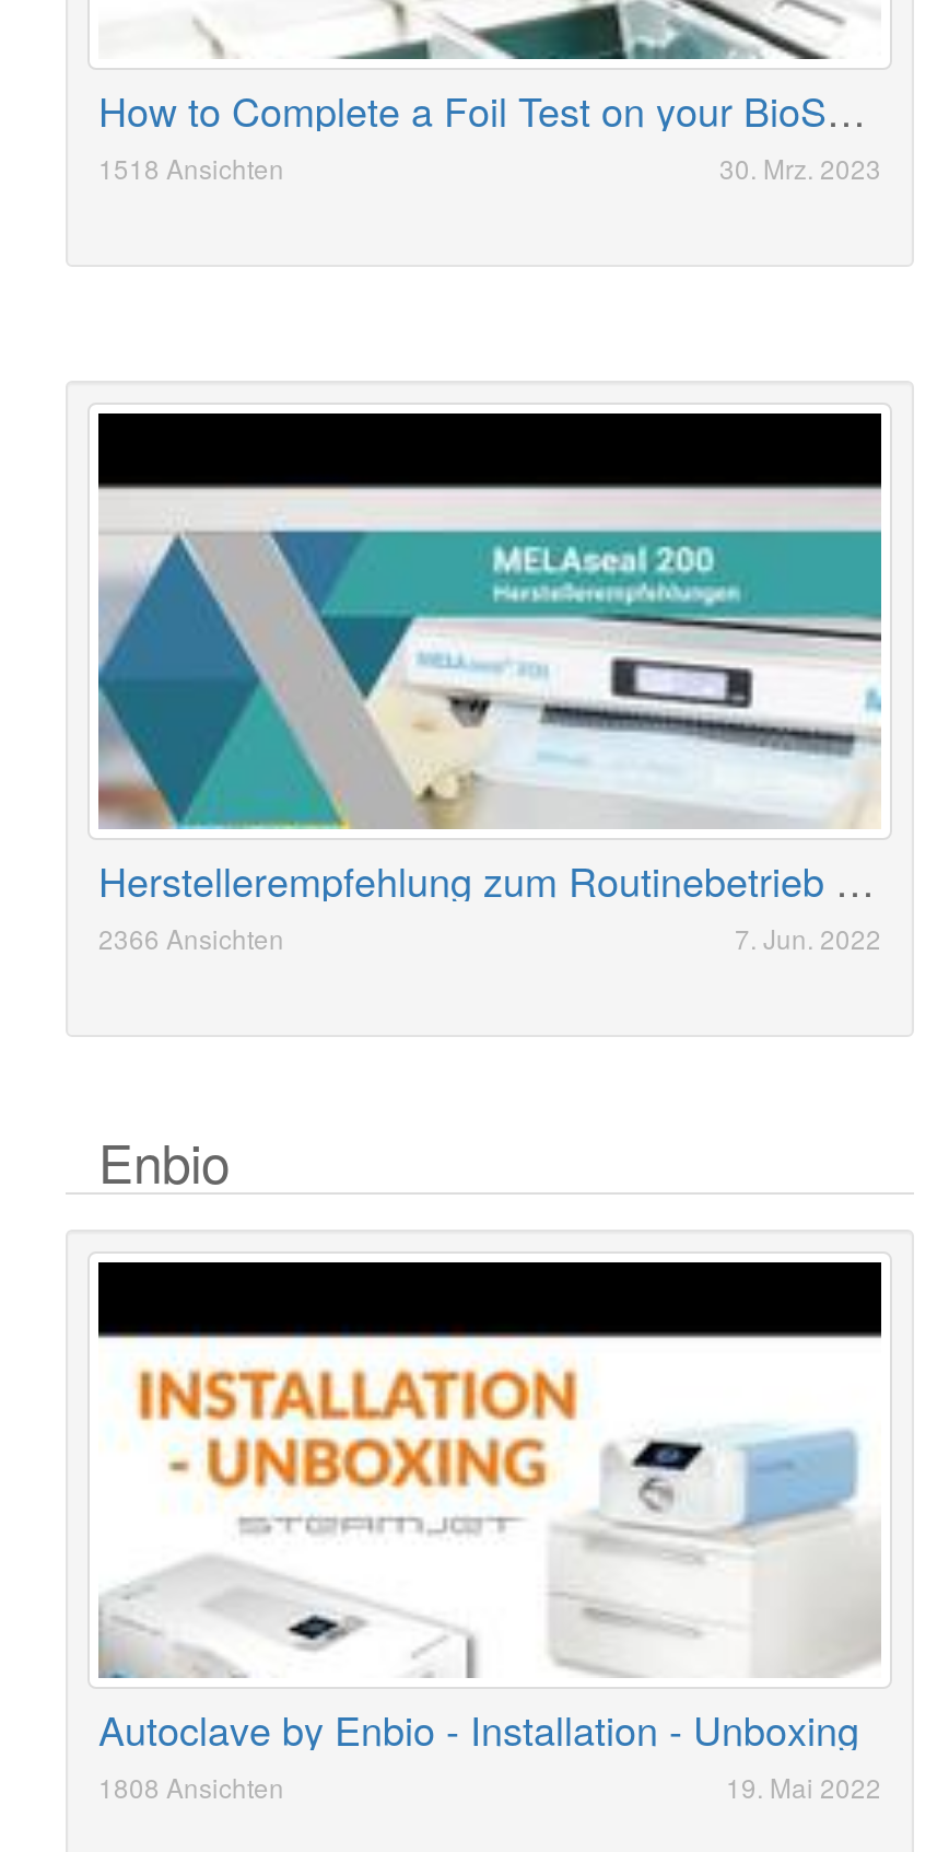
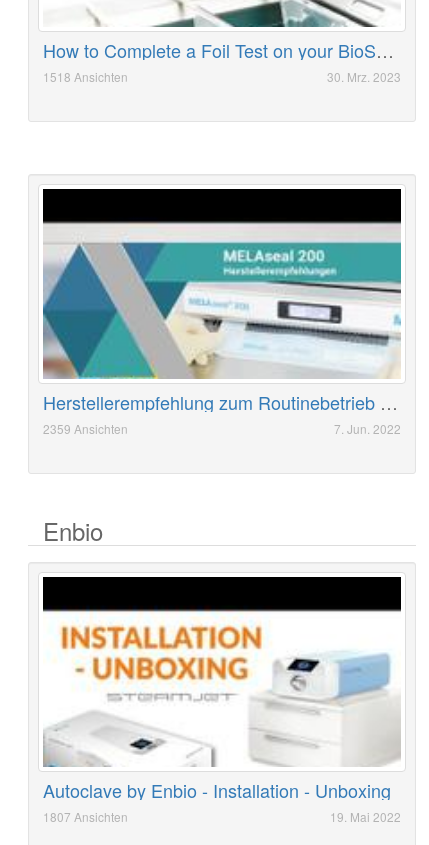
[98,920,284,957] 2366 Ansichten -> [43,420,128,437] 2359 Ansichten
[98,1768,284,1806] 1808 Ansichten -> [43,808,128,825] 1807 Ansichten

